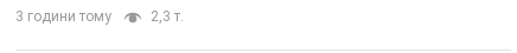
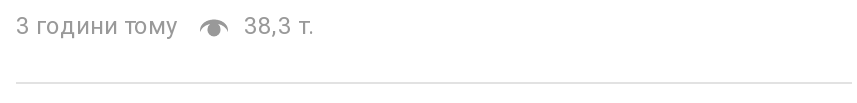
[151,9,184,25] 2,3 т. -> [244,13,314,41] 38,3 т.

